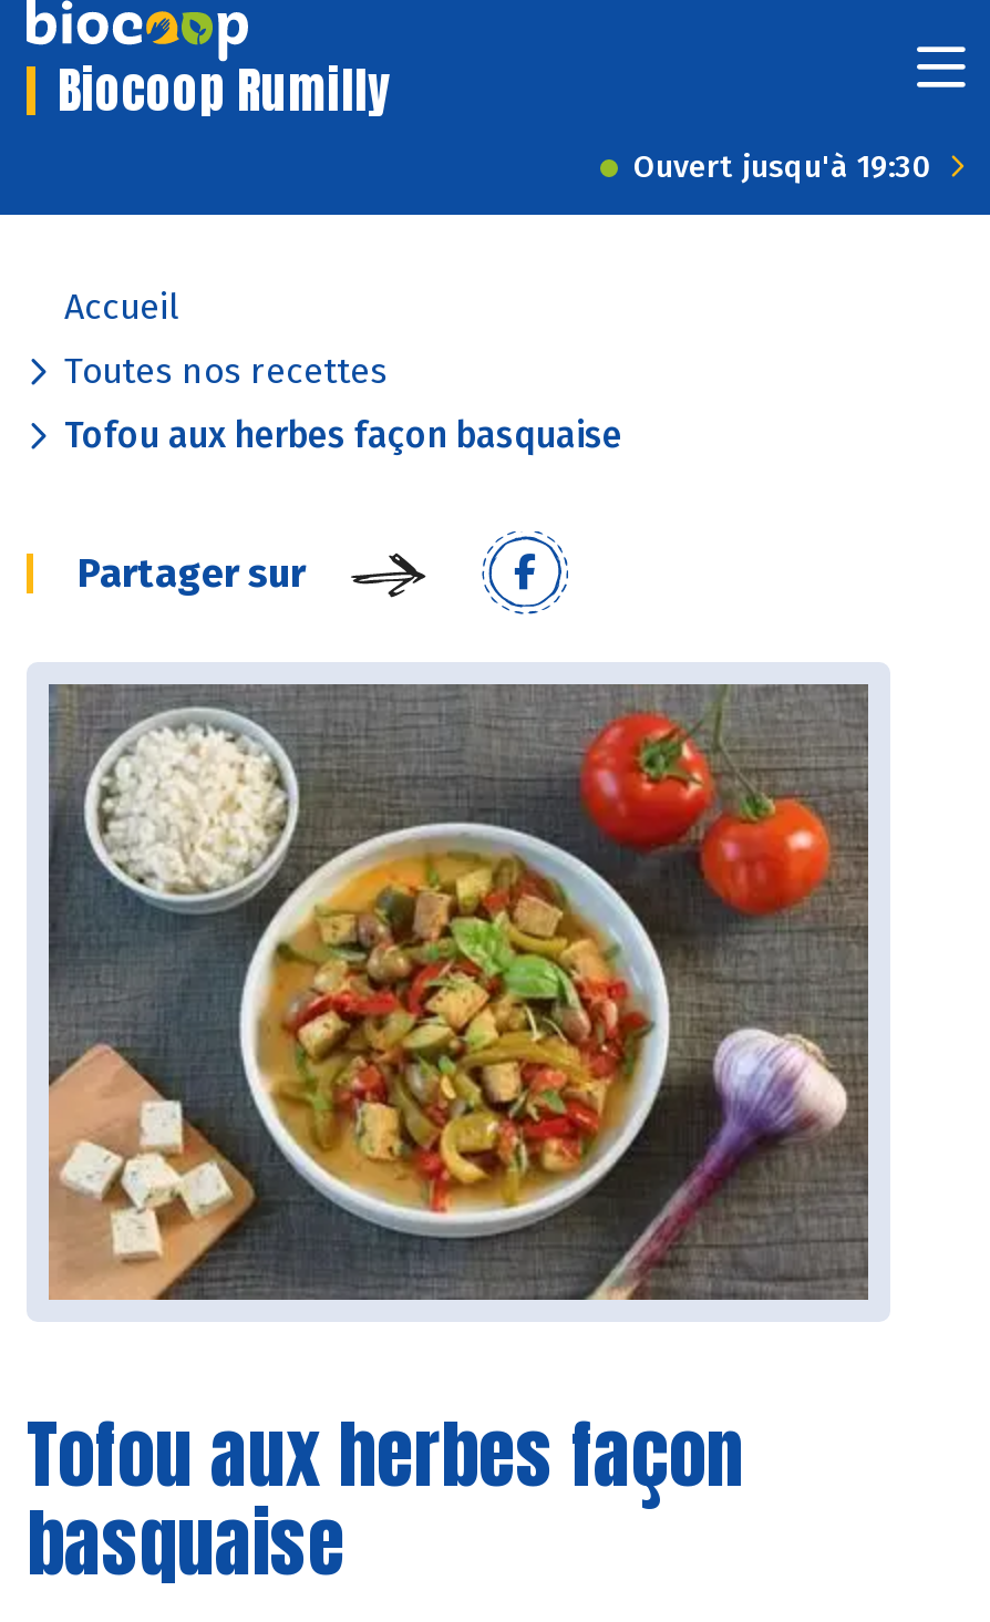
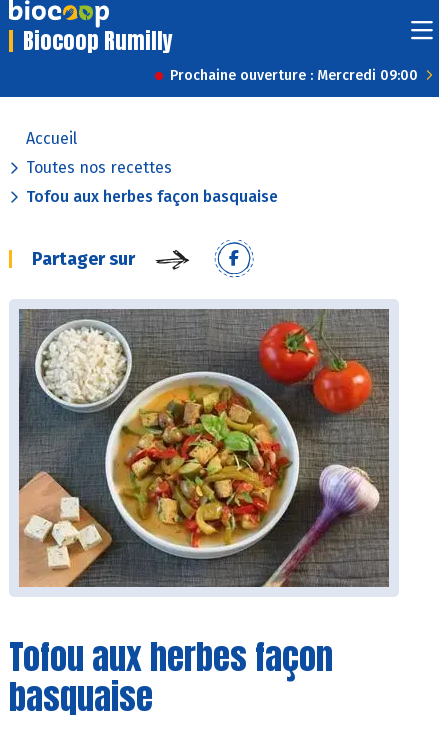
[633,148,932,186] Ouvert jusqu'à 19:30 -> [170,67,418,84] Prochaine ouverture : Mercredi 09:00

